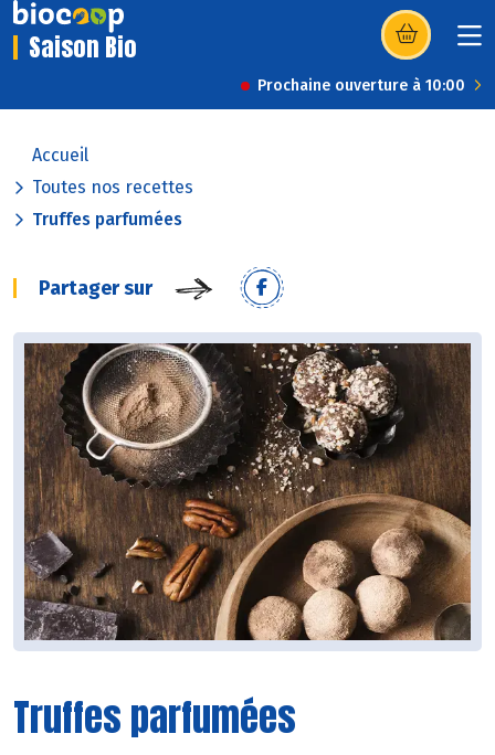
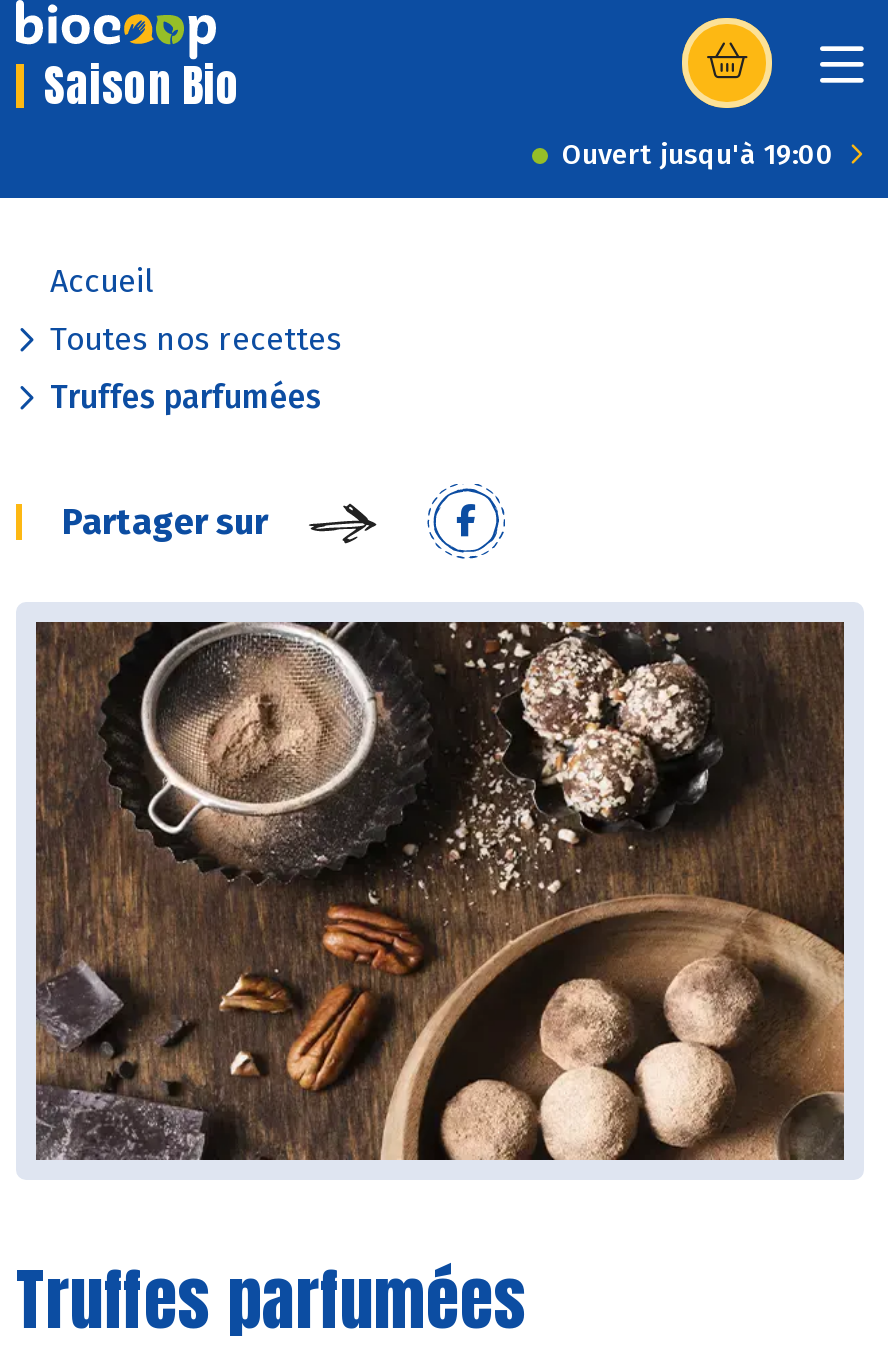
[257,76,465,95] Prochaine ouverture à 10:00 -> [562,138,834,172] Ouvert jusqu'à 19:00

